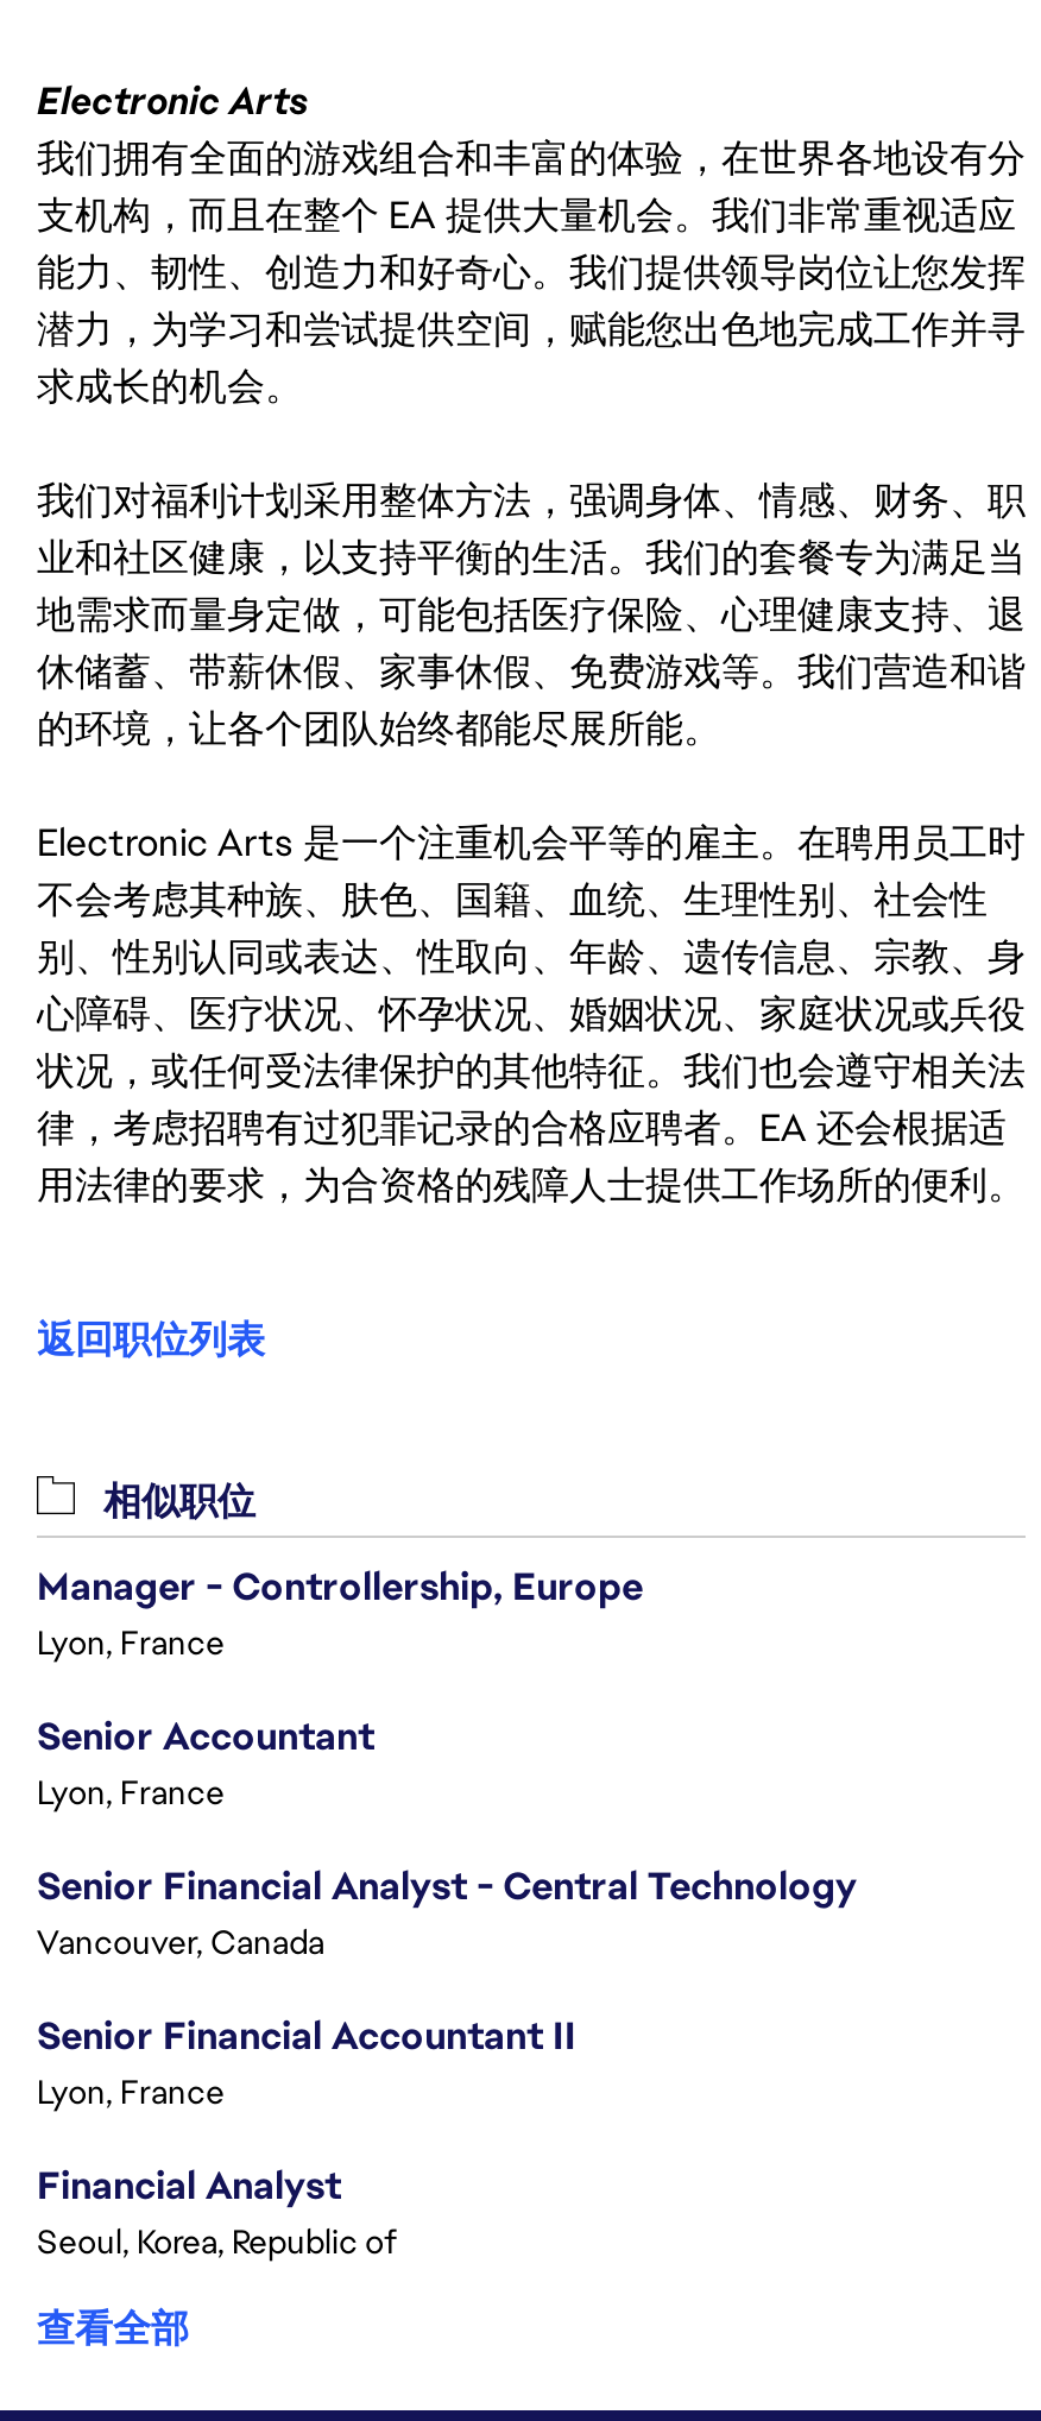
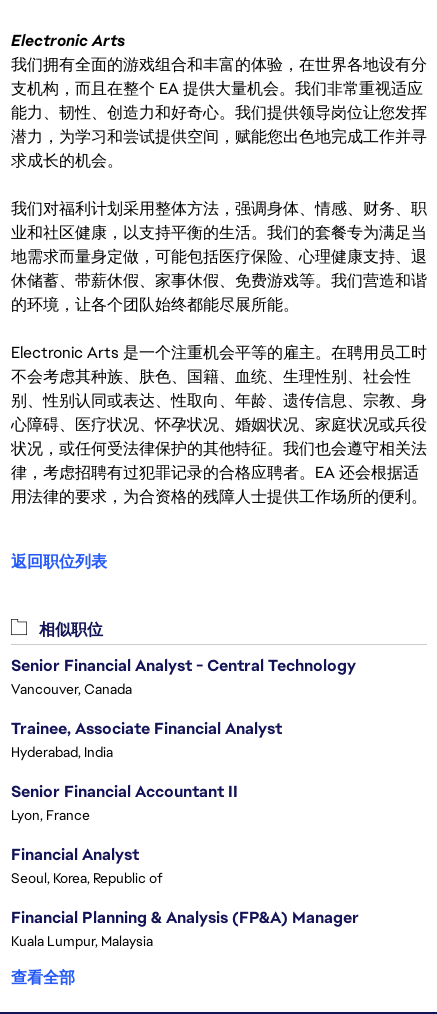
[37,1561,643,1813] Manager - Controllership, Europe | Lyon, France | Senior Accountant | Lyon, France -> none
moved [37,1860,857,1962] -> [11,655,356,698]: Senior Financial Analyst - Central Technology | Vancouver, Canada
none -> [11,718,282,761] Trainee, Associate Financial Analyst | Hyderabad, India
moved [37,2010,576,2262] -> [11,781,238,887]: Senior Financial Accountant II | Lyon, France | Financial Analyst | Seoul, Korea, Republic of
none -> [11,907,359,950] Financial Planning & Analysis (FP&A) Manager | Kuala Lumpur, Malaysia

